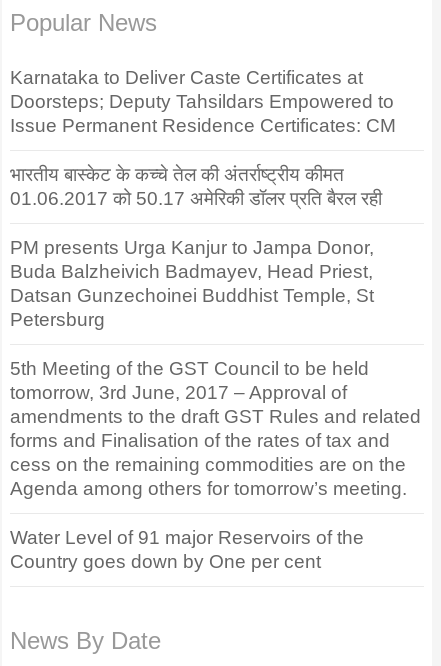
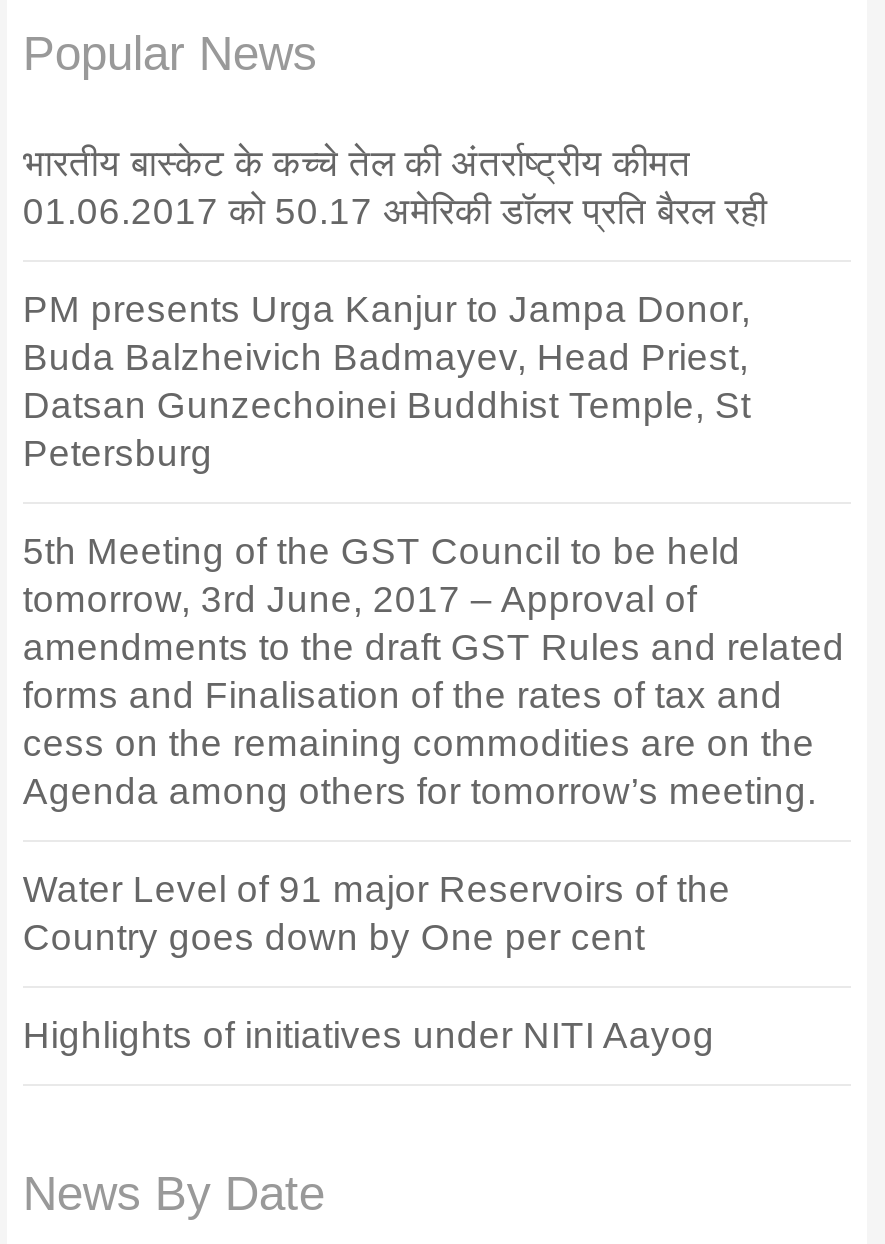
[10,67,396,136] Karnataka to Deliver Caste Certificates at | Doorsteps; Deputy Tahsildars Empowered to | Issue Permanent Residence Certificates: CM -> none
moved [10,164,421,572] -> [23,143,845,959]: भारतीय बास्केट के कच्चे तेल की अंतर्राष्ट्रीय कीमत | 01.06.2017 को 50.17 अमेरिकी डॉलर प्रति बैरल रही | PM presents Urga Kanjur to Jampa Donor, | ... | Water Level of 91 major Reservoirs of the | Country goes down by One per cent
none -> [23,1015,715,1057] Highlights of initiatives under NITI Aayog

